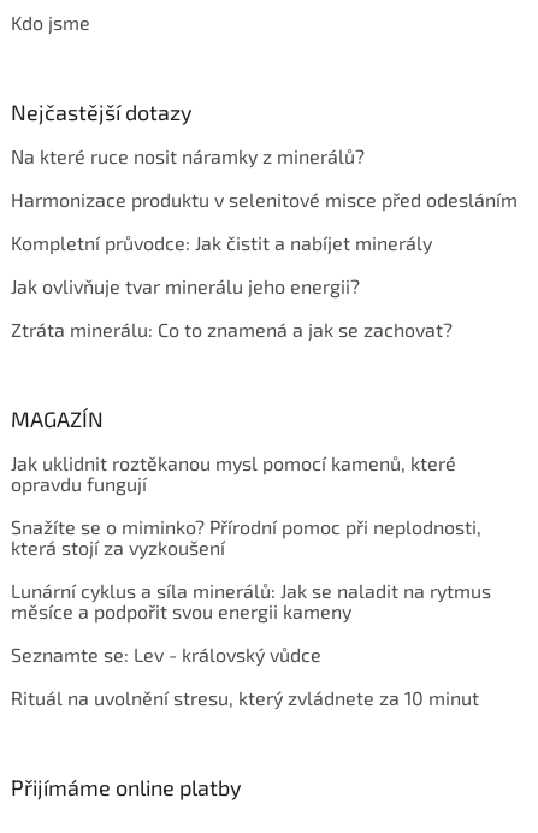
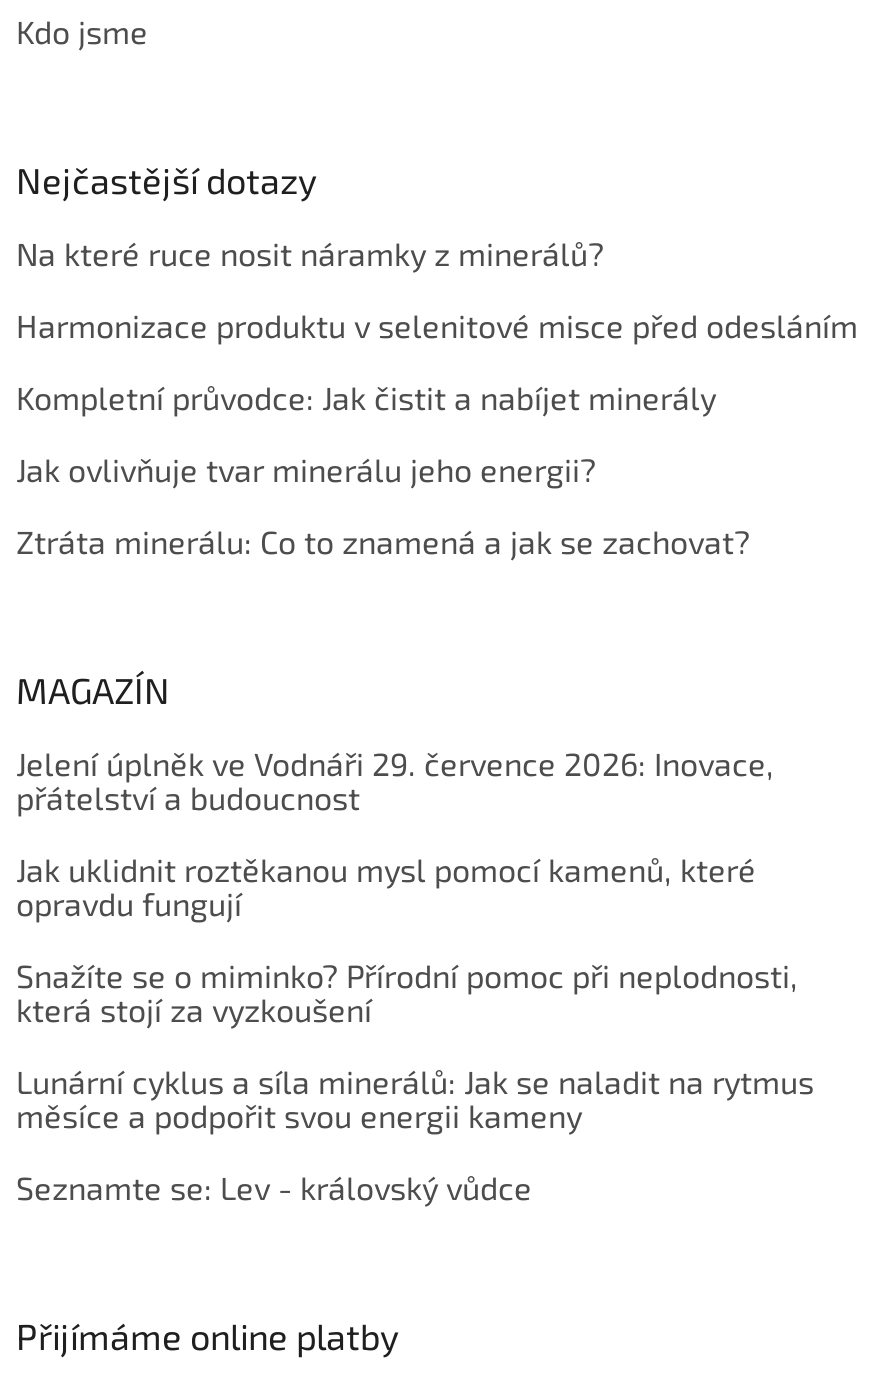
none -> [16,745,774,817] Jelení úplněk ve Vodnáři 29. července 2026: Inovace, | přátelství a budoucnost
moved [11,451,491,666] -> [16,851,814,1207]: Jak uklidnit roztěkanou mysl pomocí kamenů, které | opravdu fungují | Snažíte se o miminko? Přírodní pomoc při neplodnosti, | která stojí za vyzkoušení | Lunární cyklus a síla minerálů: Jak se naladit na rytmus | měsíce a podpořit svou energii kameny | Seznamte se: Lev - královský vůdce
[11,686,479,709] Rituál na uvolnění stresu, který zvládnete za 10 minut -> none

